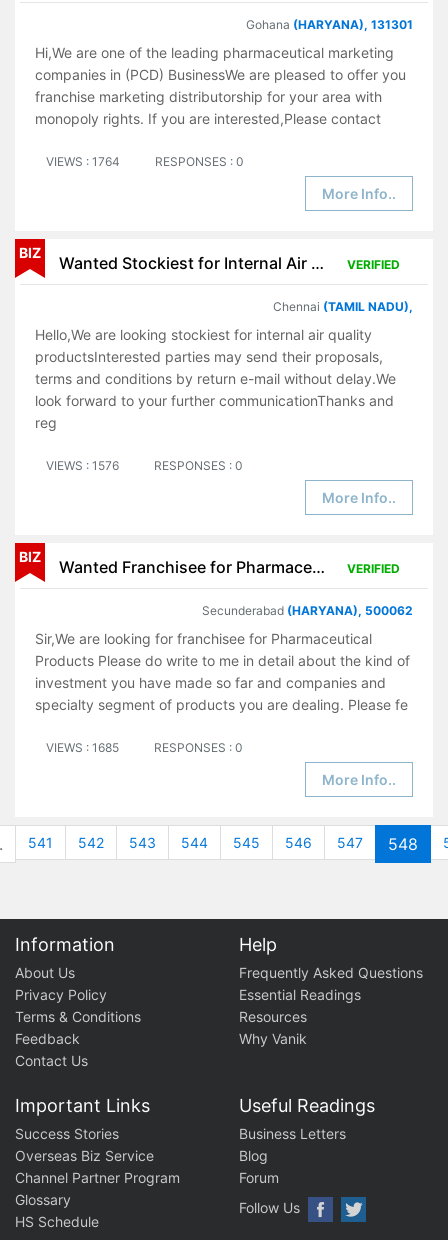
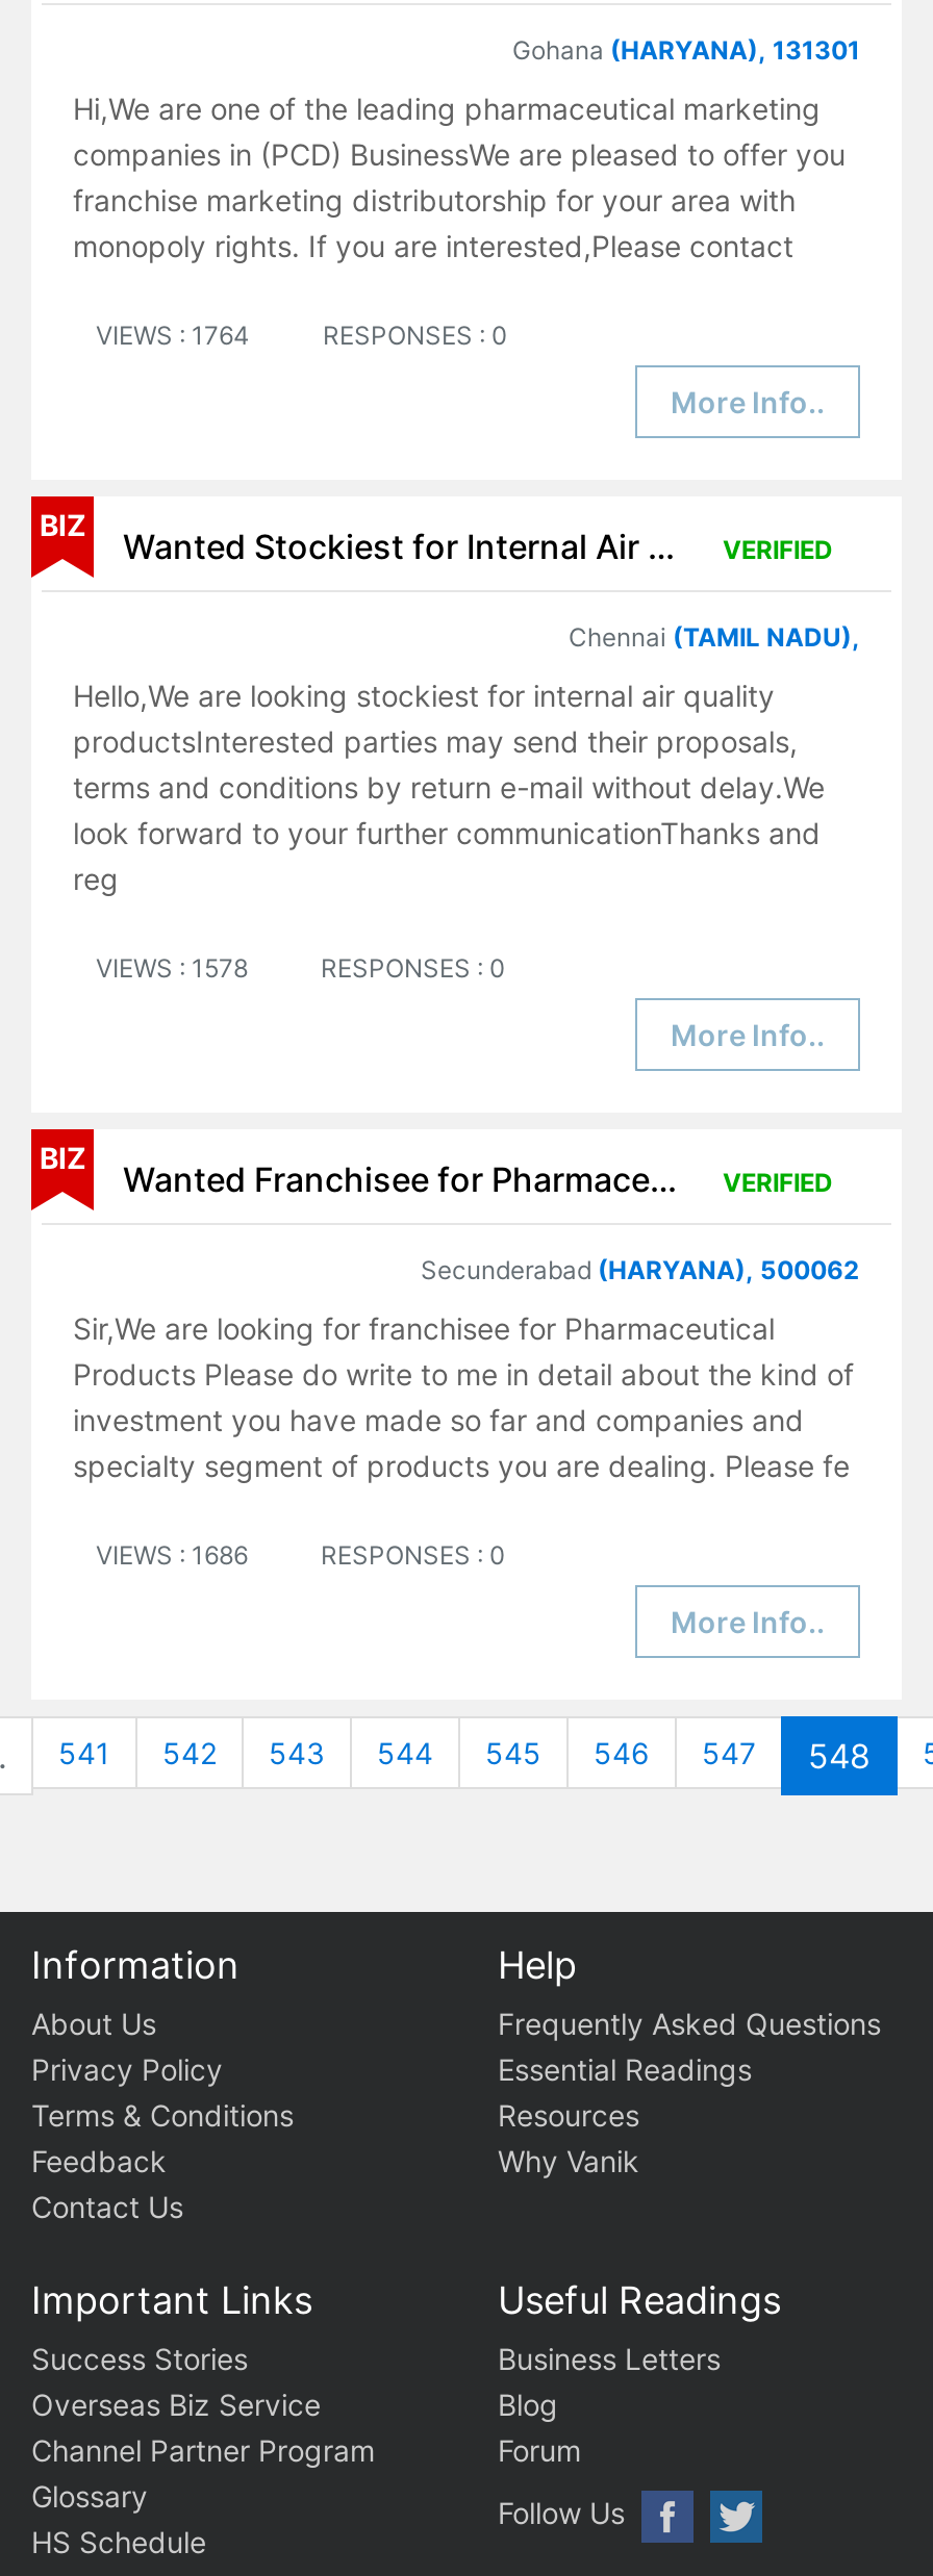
[46,458,119,473] VIEWS : 1576 -> [96,952,248,984] VIEWS : 1578
[46,740,119,755] VIEWS : 1685 -> [96,1539,248,1571] VIEWS : 1686

